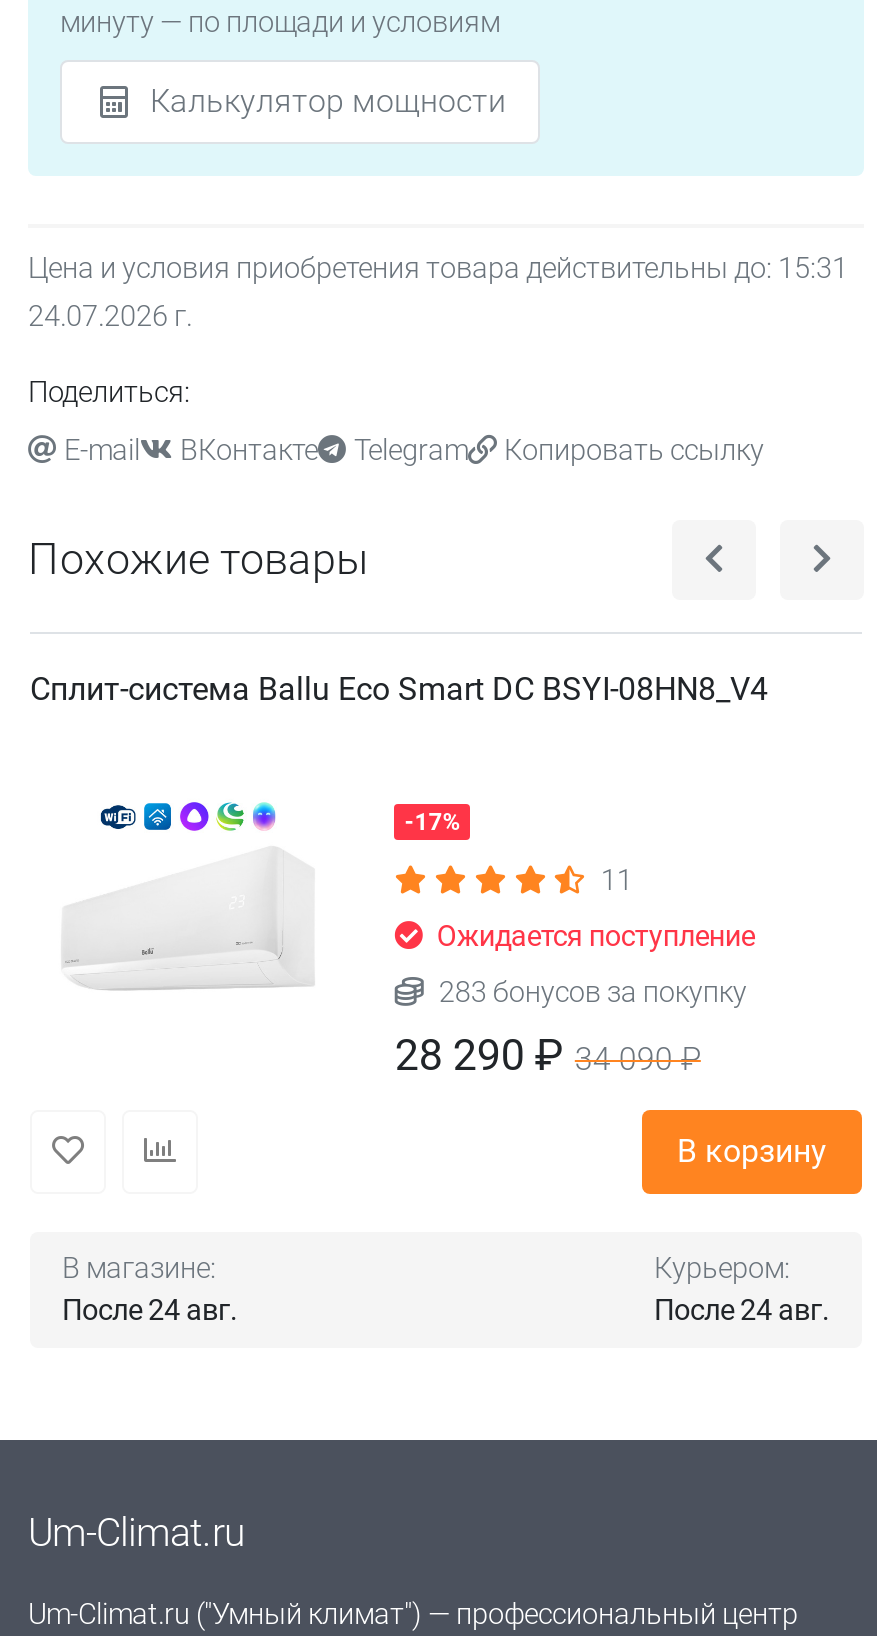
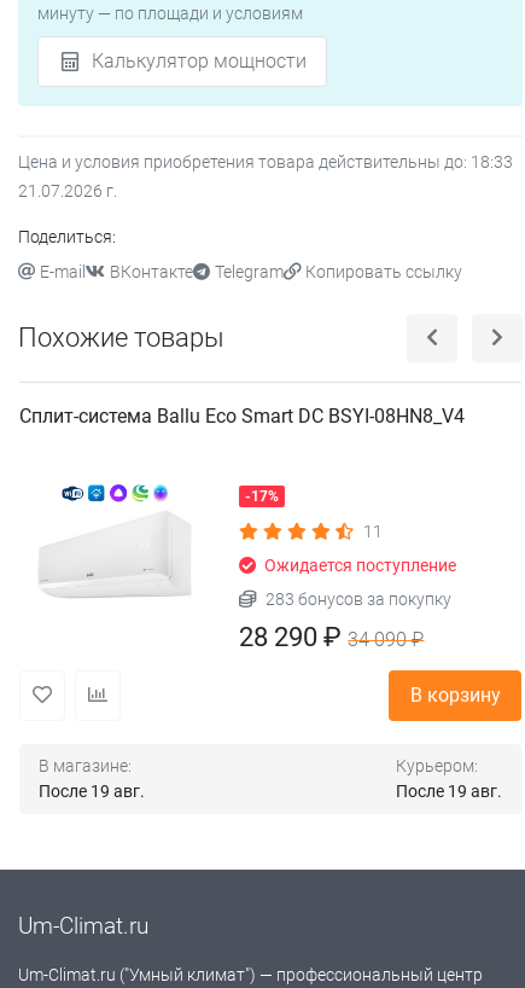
[28,252,848,286] Цена и условия приобретения товара действительны до: 15:31 -> [18,152,513,173] Цена и условия приобретения товара действительны до: 18:33
[28,300,192,334] 24.07.2026 г. -> [18,181,117,202] 21.07.2026 г.
[62,1293,238,1327] После 24 авг. -> [39,781,145,802] После 19 авг.
[654,1293,830,1327] После 24 авг. -> [396,781,502,802] После 19 авг.

